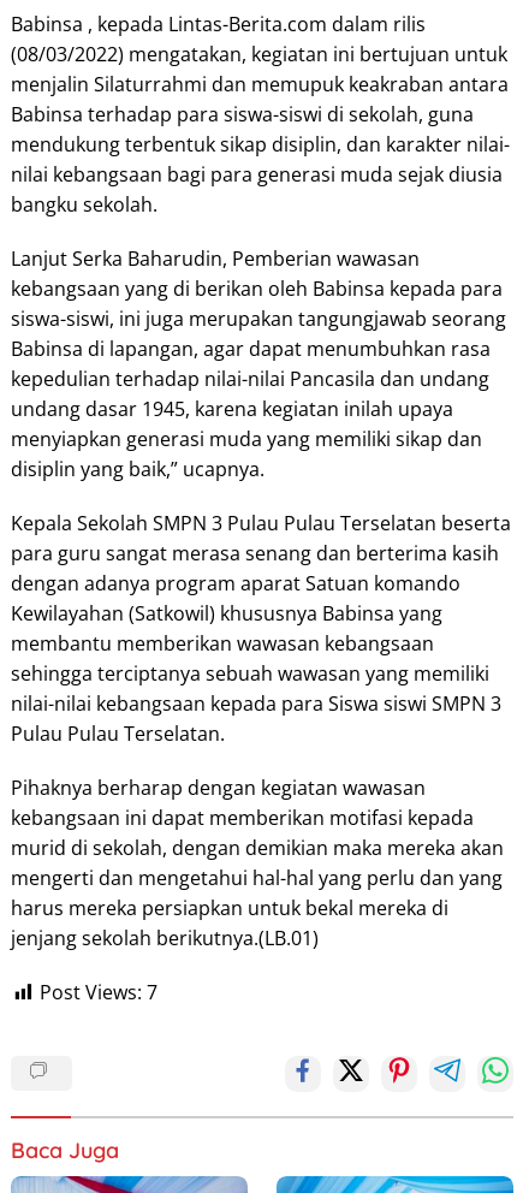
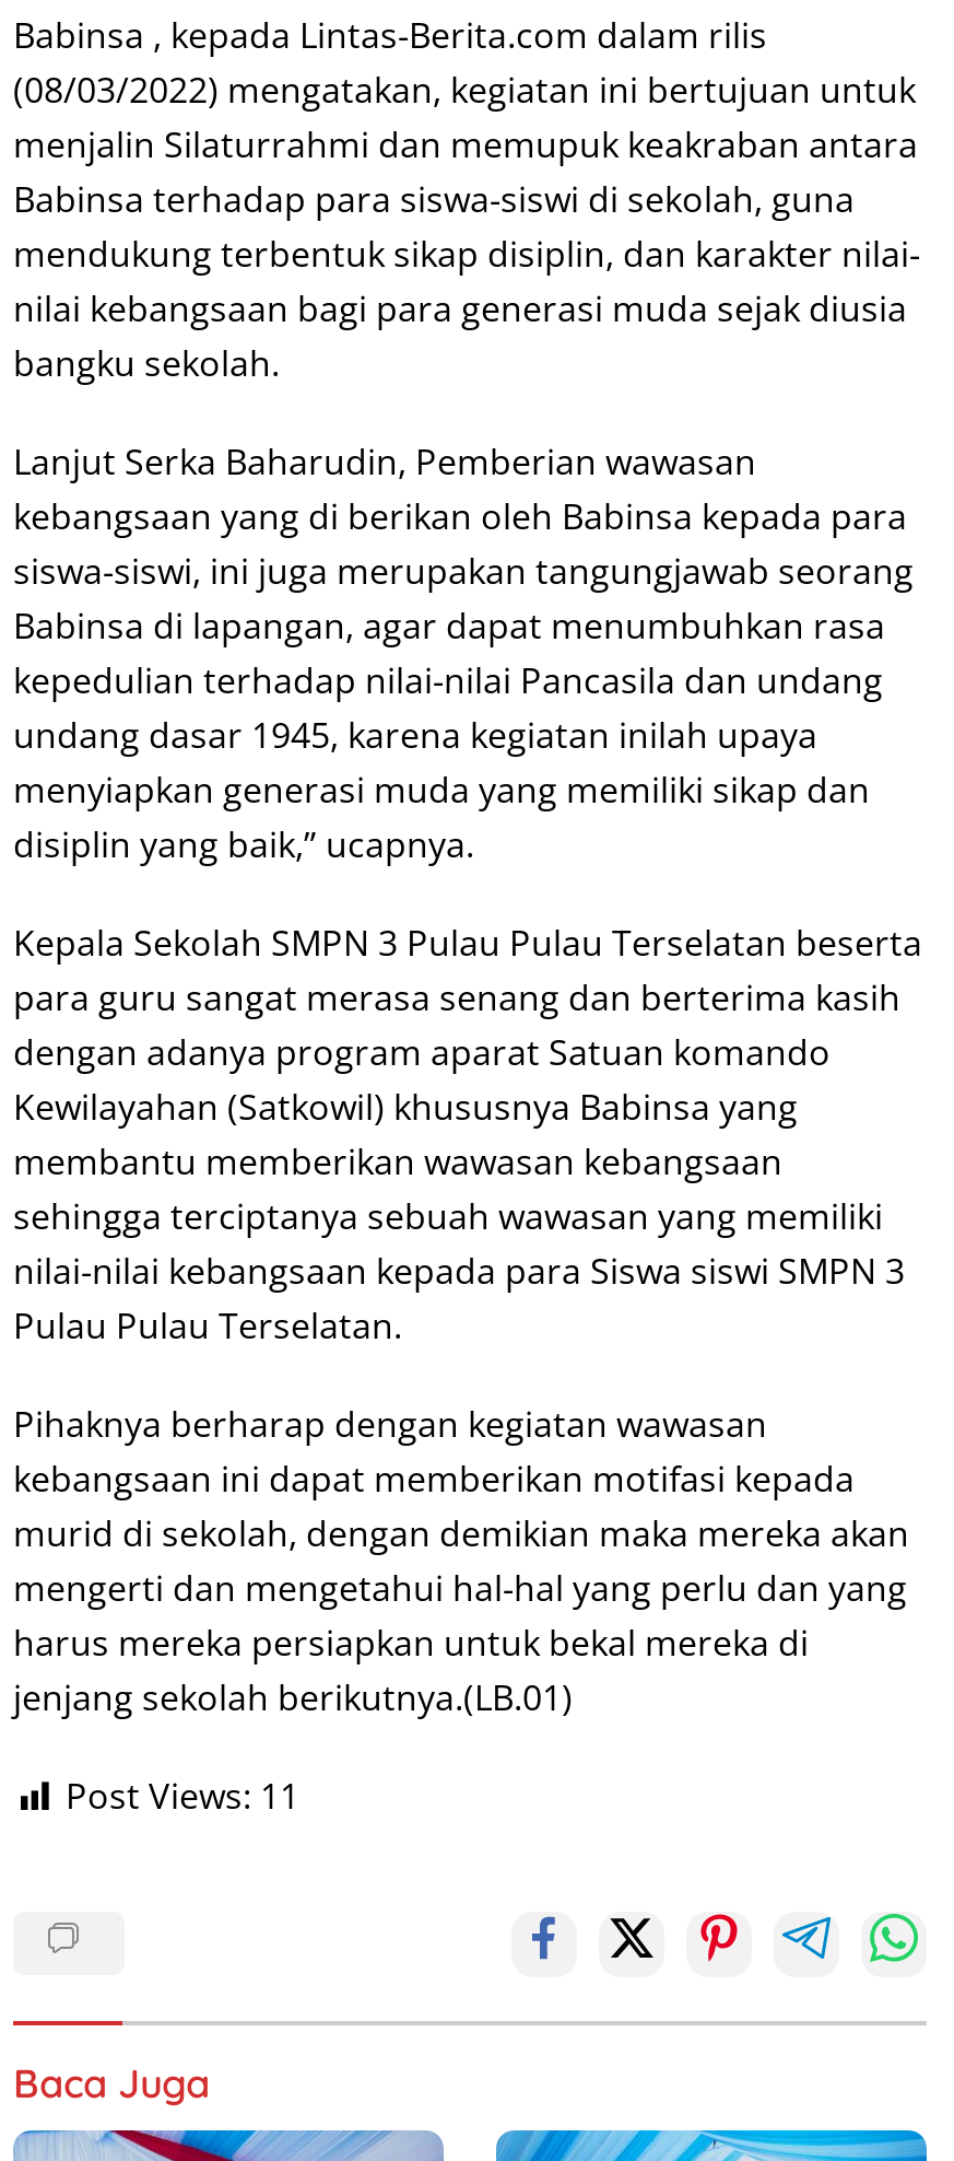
[40,979,157,1006] Post Views: 7 -> [66,1772,299,1820] Post Views: 11

